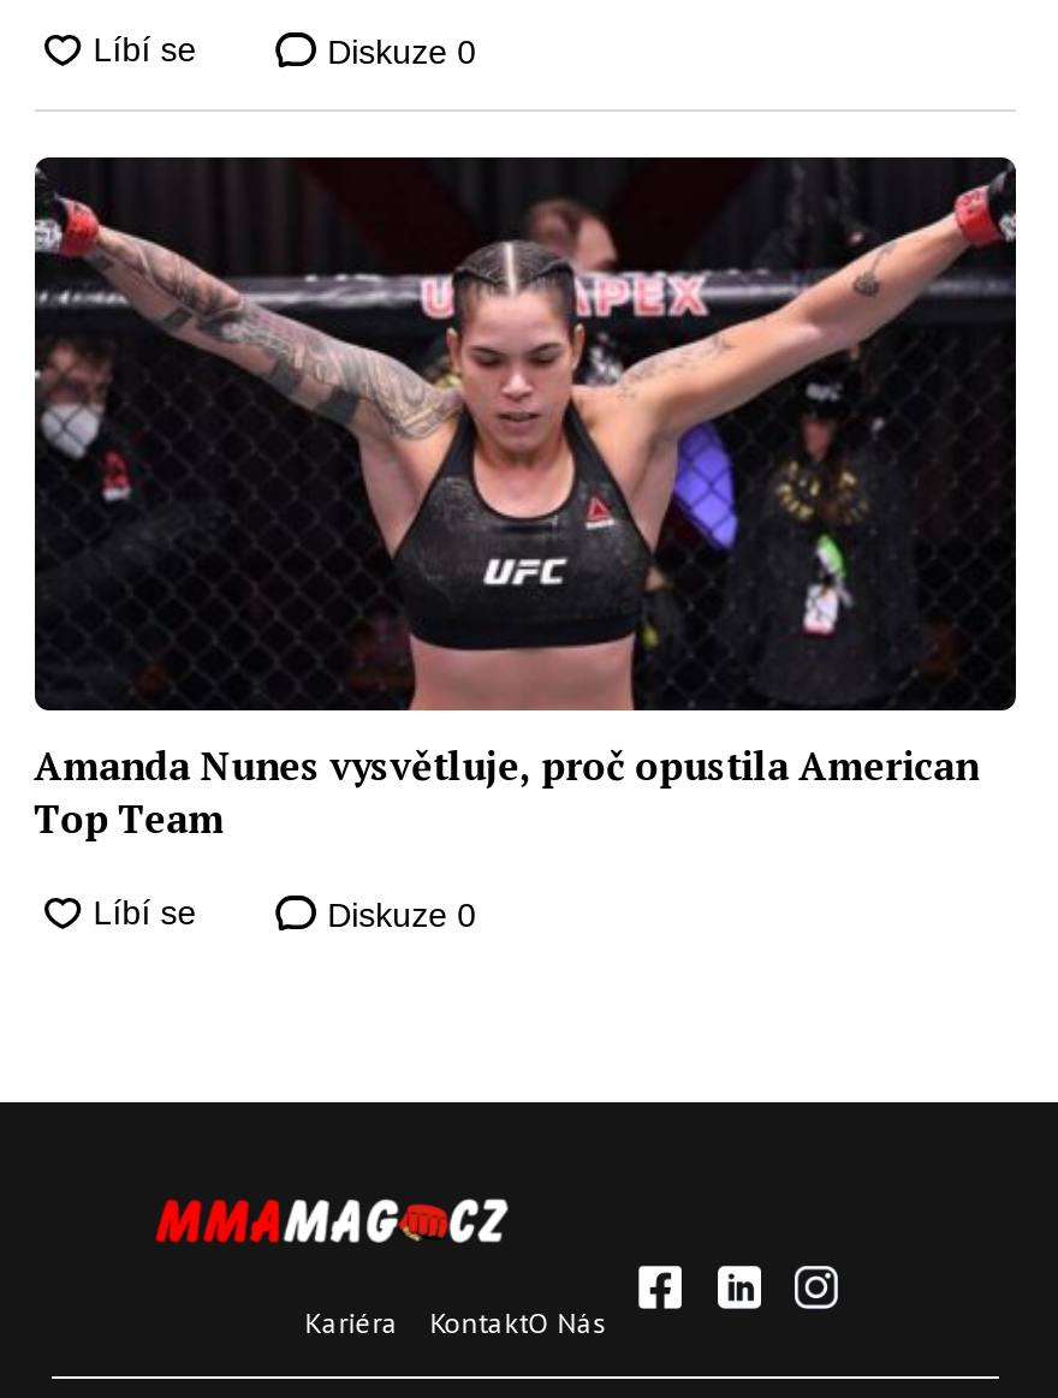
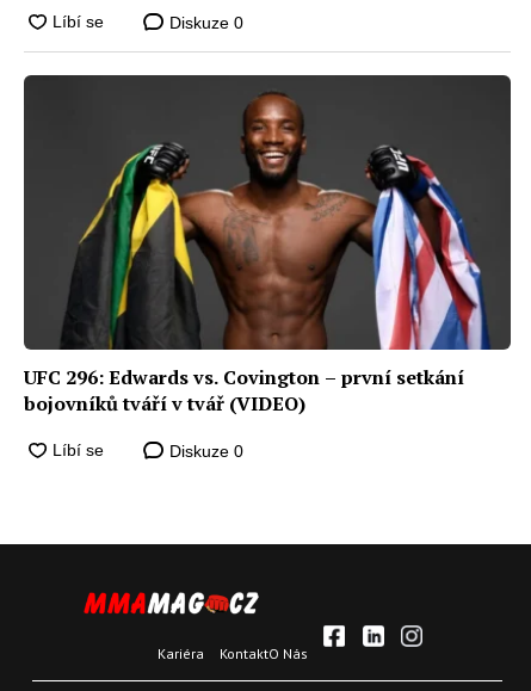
[34,160,1016,844] [image] | Amanda Nunes vysvětluje, proč opustila American | Top Team -> [23,75,511,416] [image] | UFC 296: Edwards vs. Covington – první setkání | bojovníků tváří v tvář (VIDEO)

